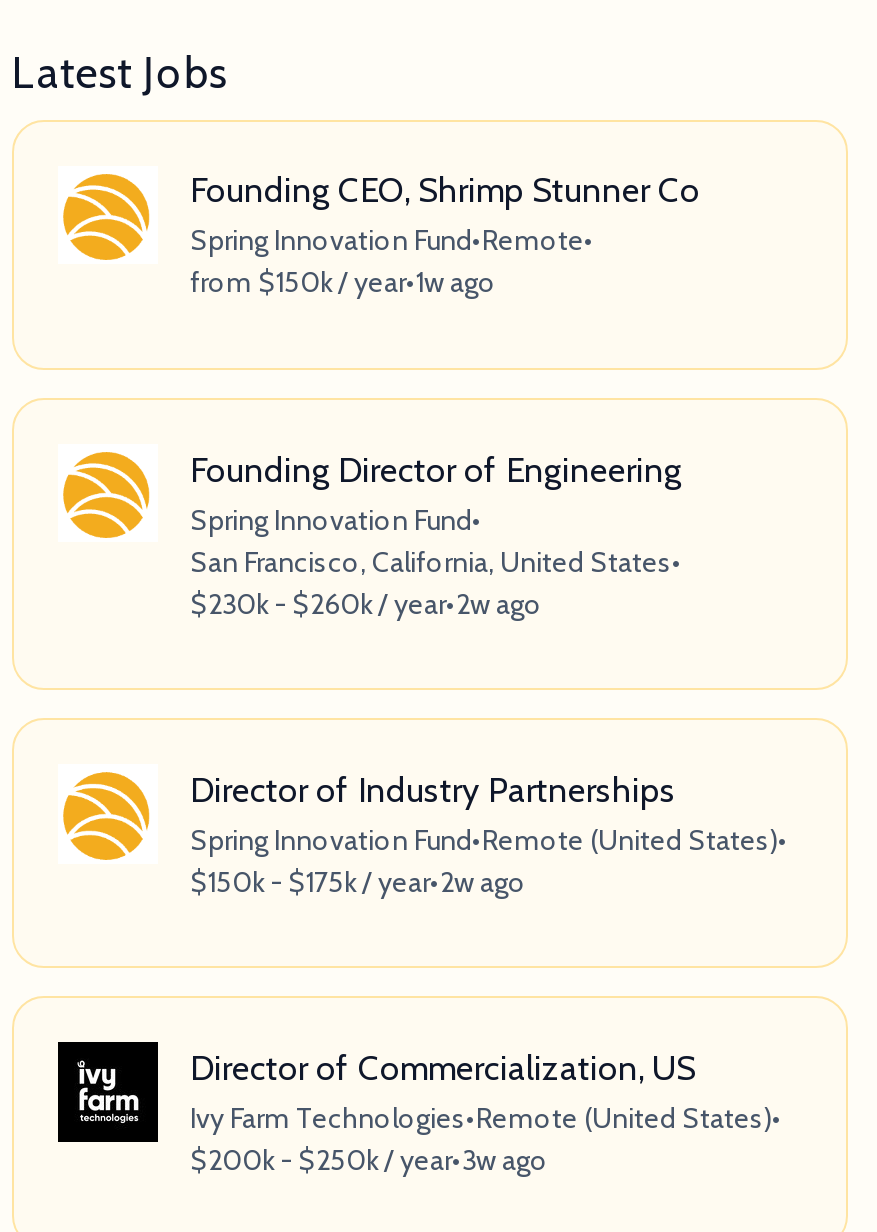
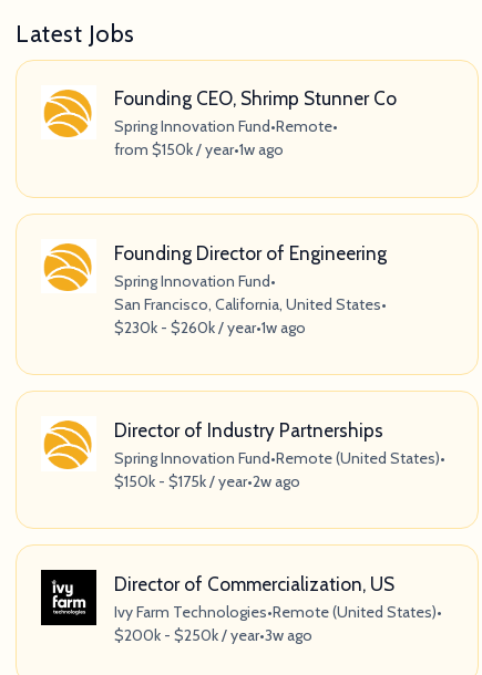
[190,585,542,621] $230k - $260k / year•2w ago -> [114,317,306,337] $230k - $260k / year•1w ago

